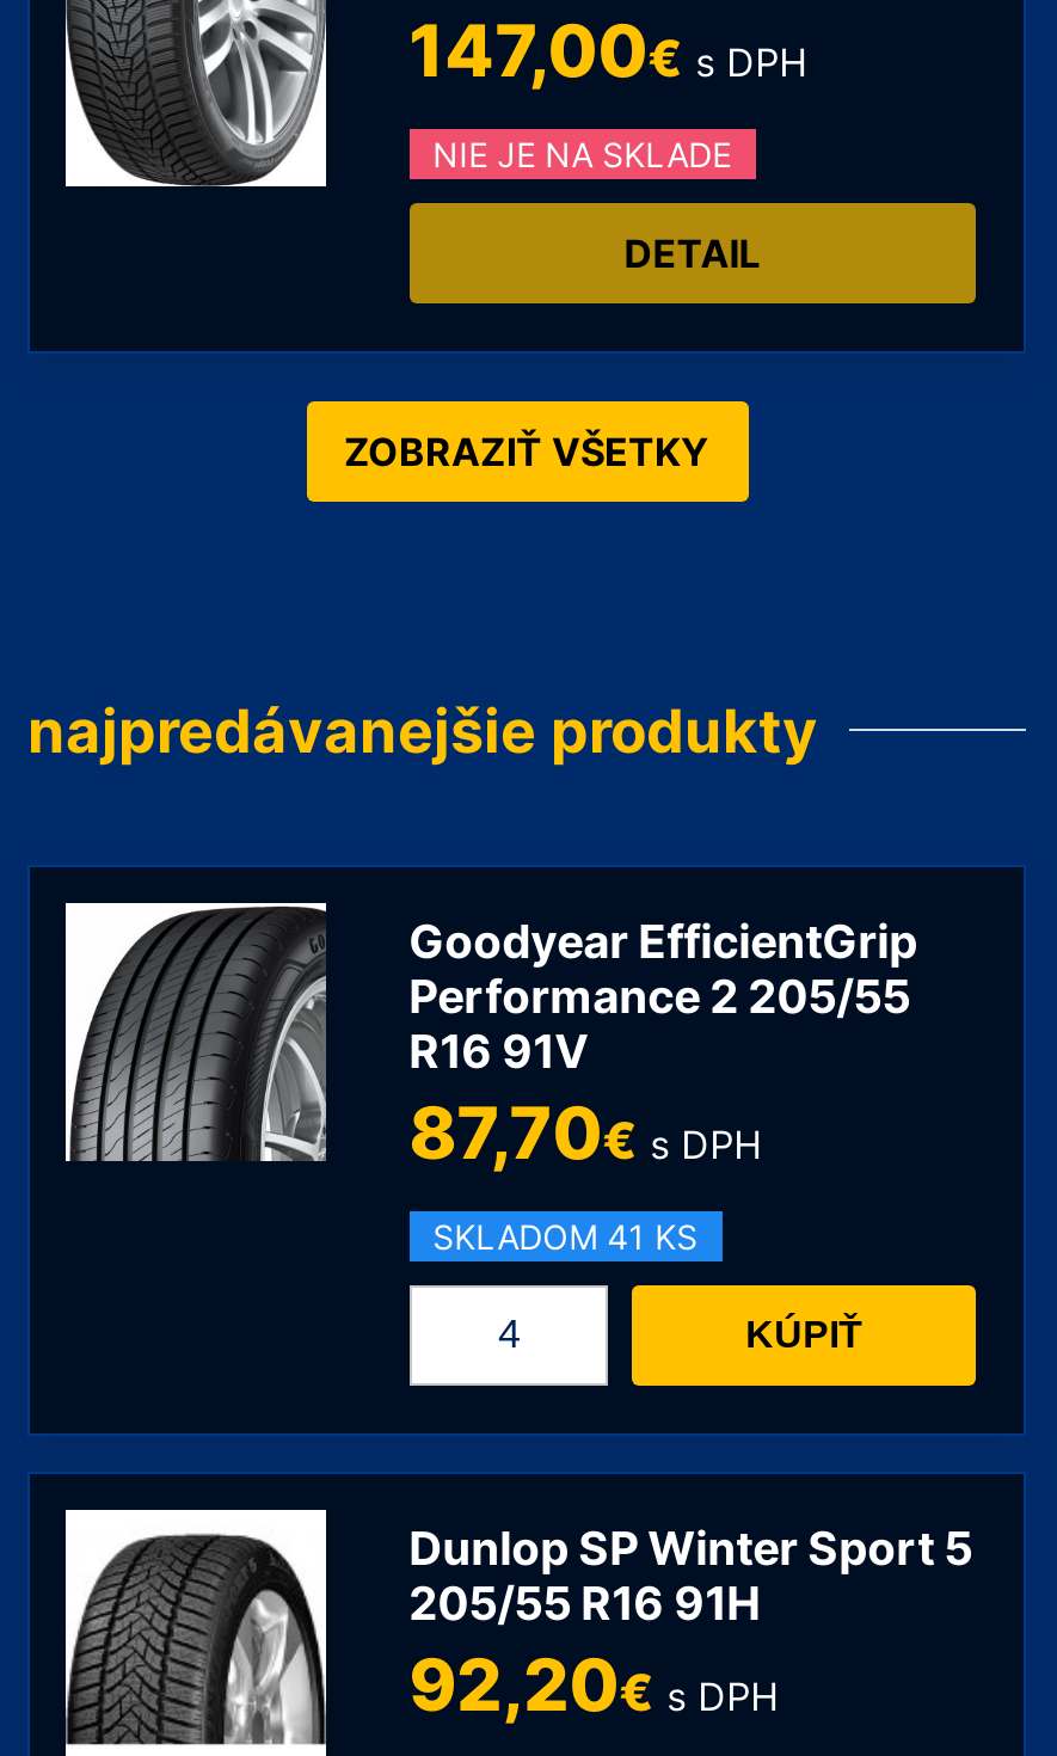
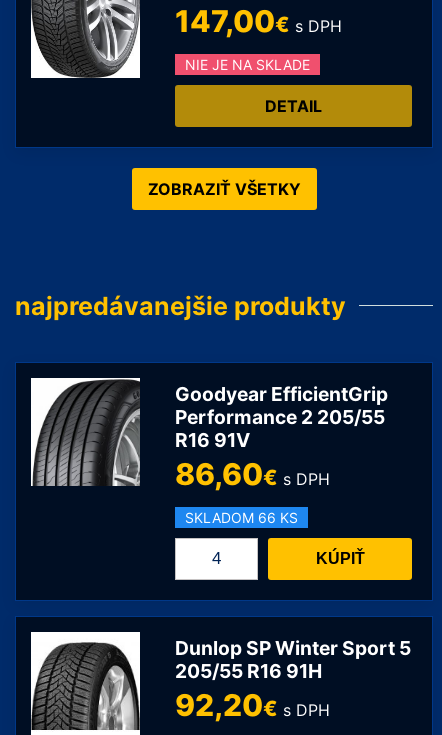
[409,1089,762,1175] 87,70€s DPH -> [175,456,330,492] 86,60€s DPH
[433,1215,698,1256] SKLADOM 41 KS -> [185,509,298,526] SKLADOM 66 KS

